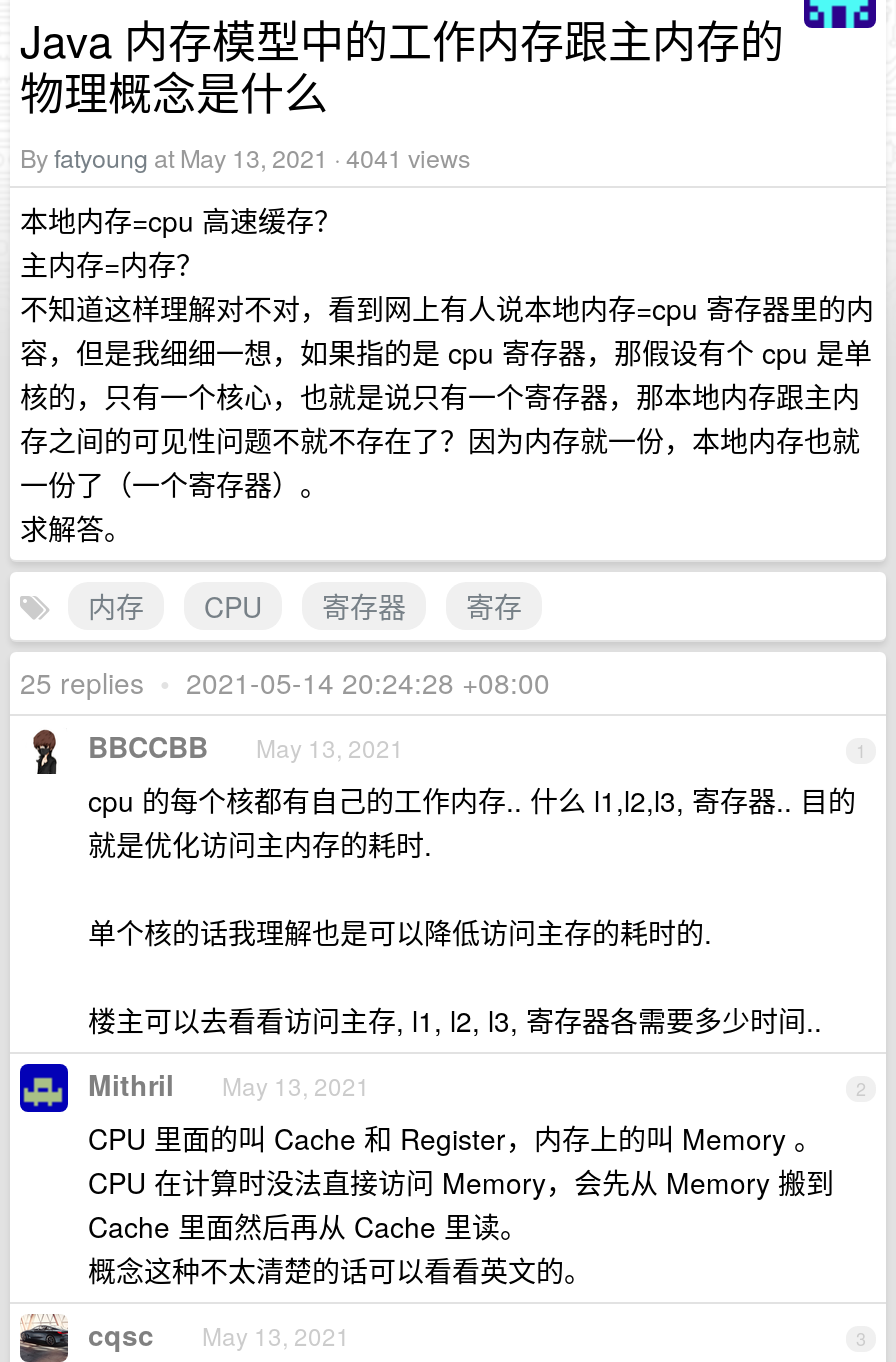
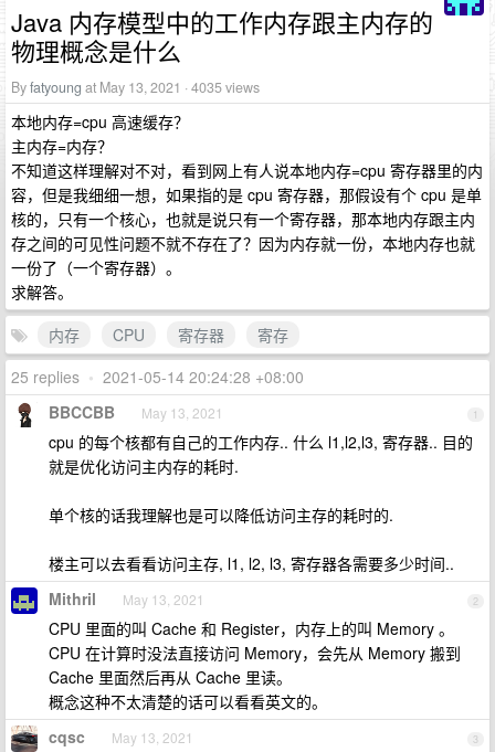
[20,140,470,176] Byfatyoung at May 13, 2021 · 4041 views -> [11,77,260,97] Byfatyoung at May 13, 2021 · 4035 views

